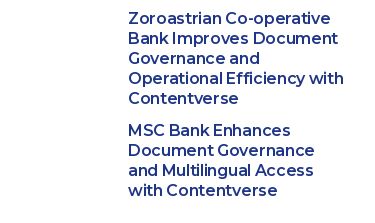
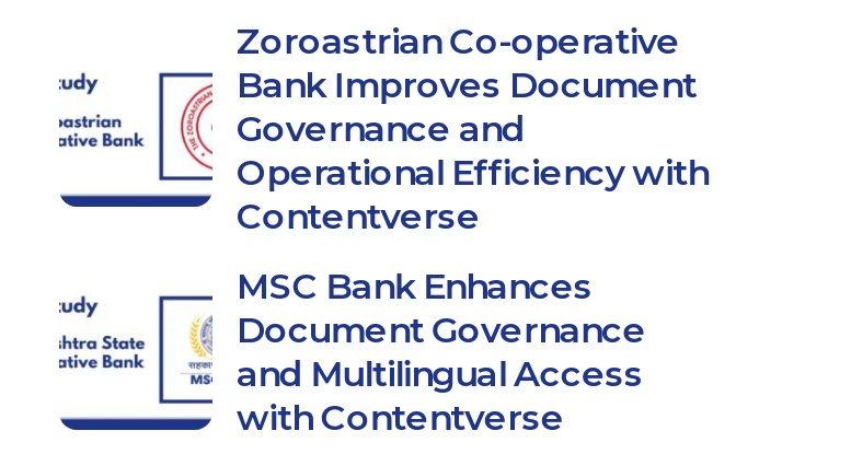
none -> [57,69,215,209] [image]
none -> [57,292,215,432] [image]

